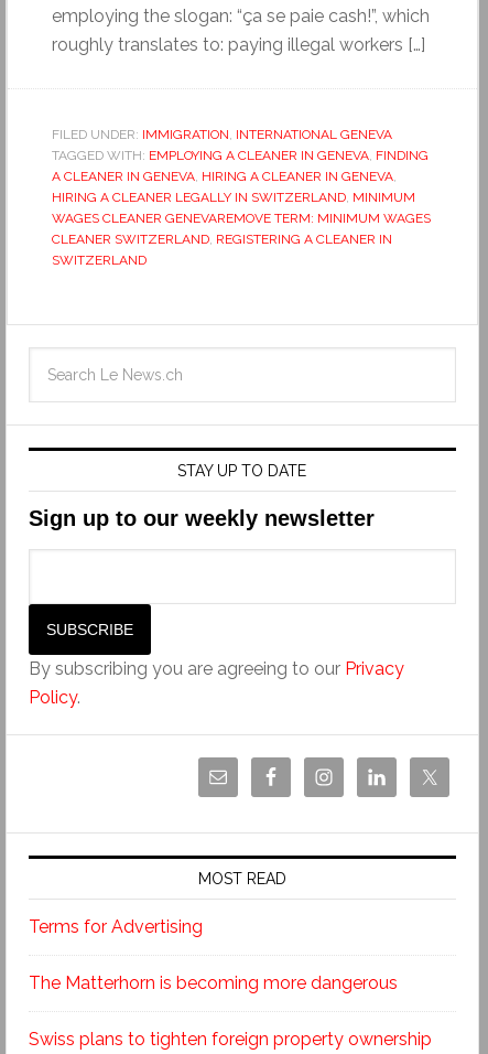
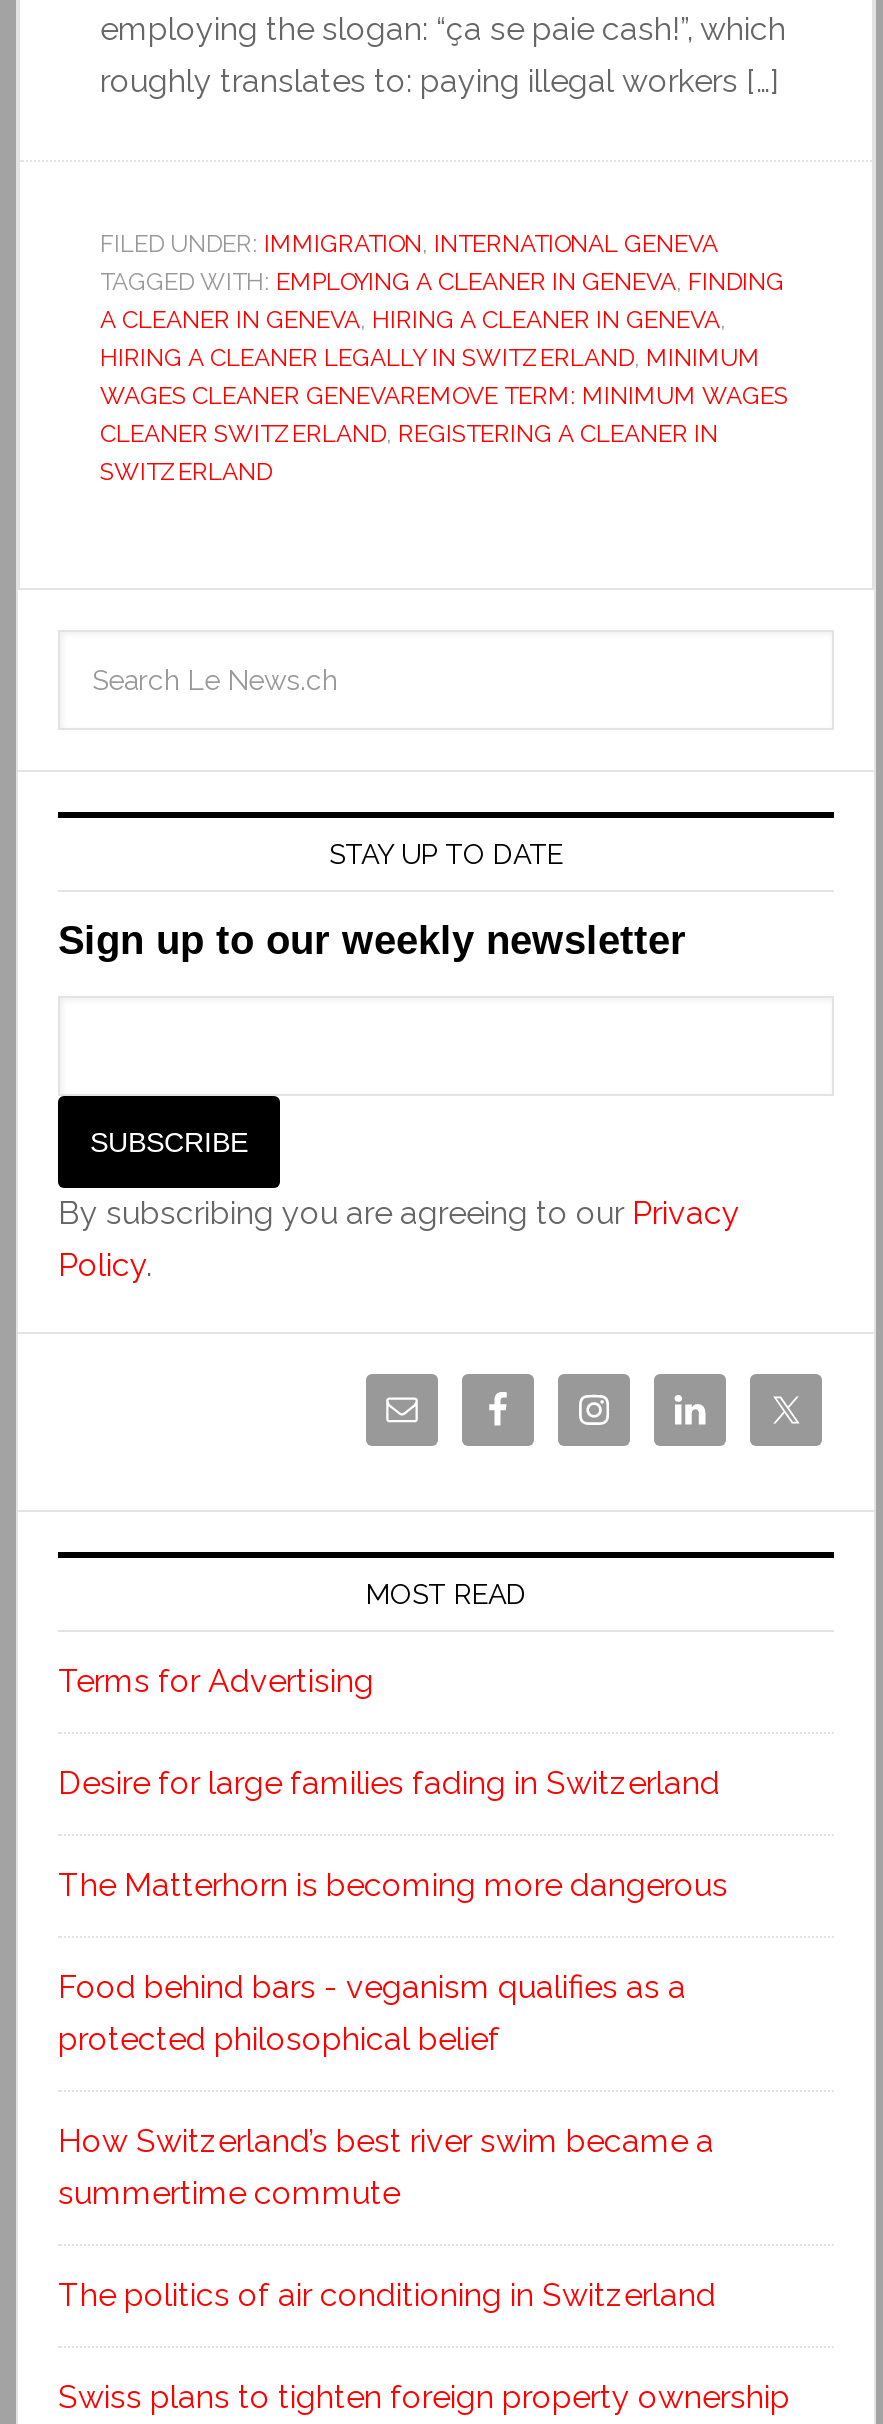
none -> [58,1764,720,1802] Desire for large families fading in Switzerland
none -> [58,1968,716,2314] Food behind bars - veganism qualifies as a | protected philosophical belief | How Switzerland’s best river swim became a | summertime commute | The politics of air conditioning in Switzerland

